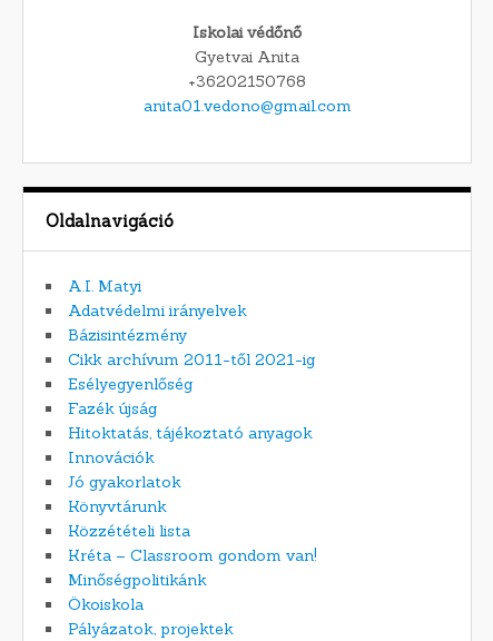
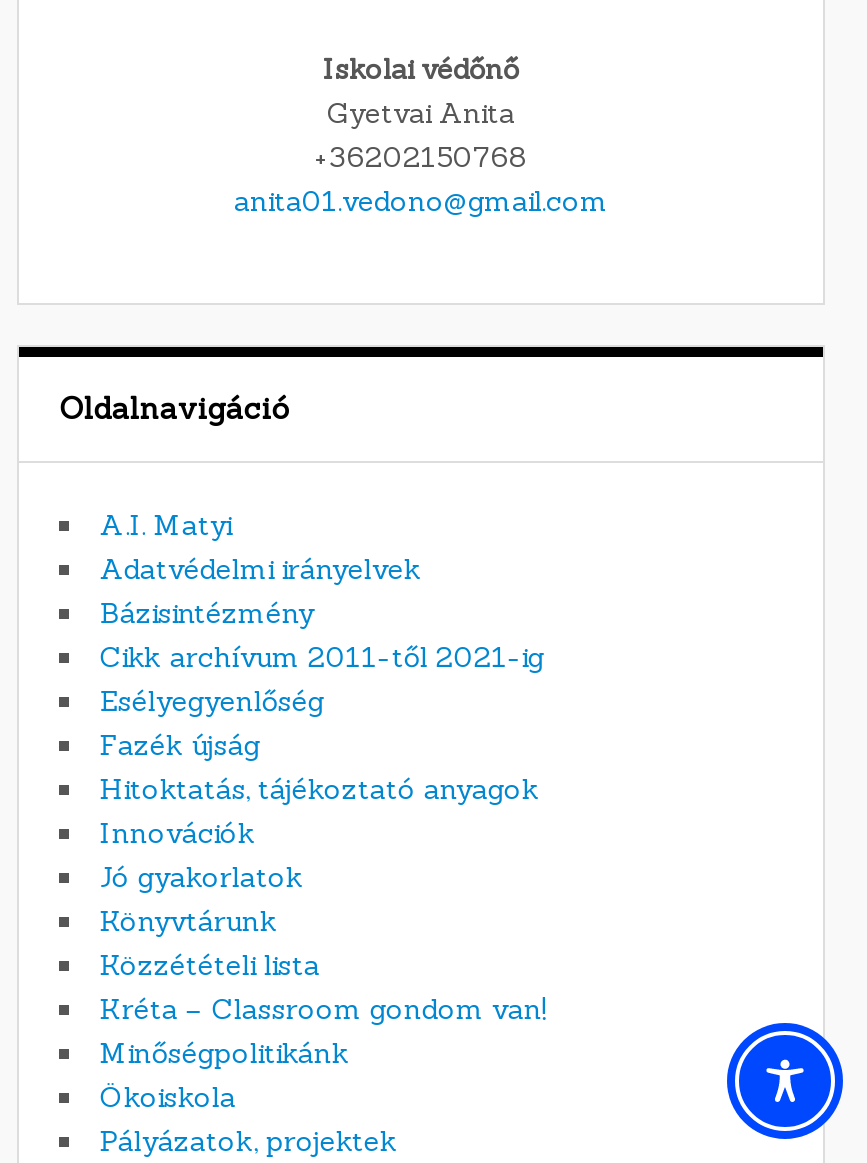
none -> [725,1021,845,1141] [image]

